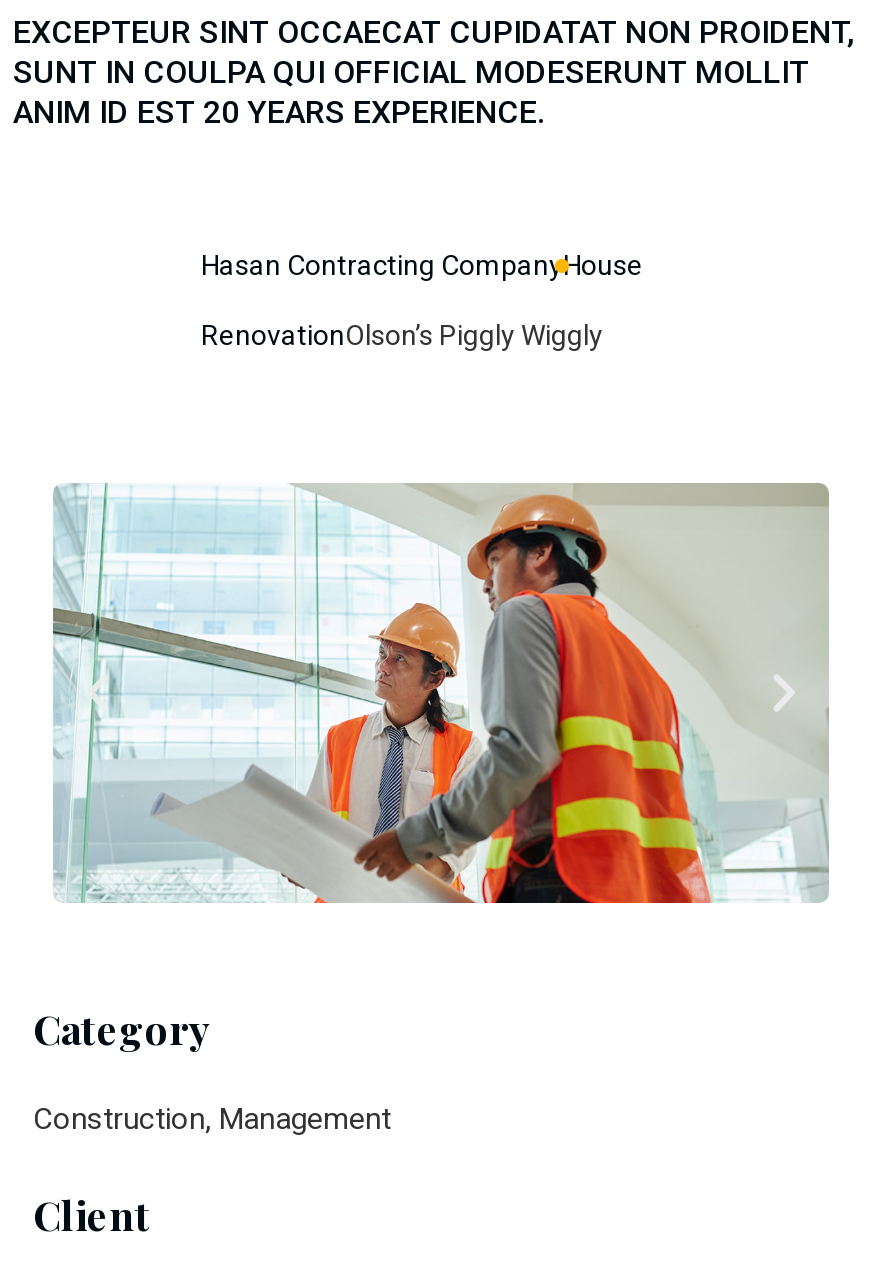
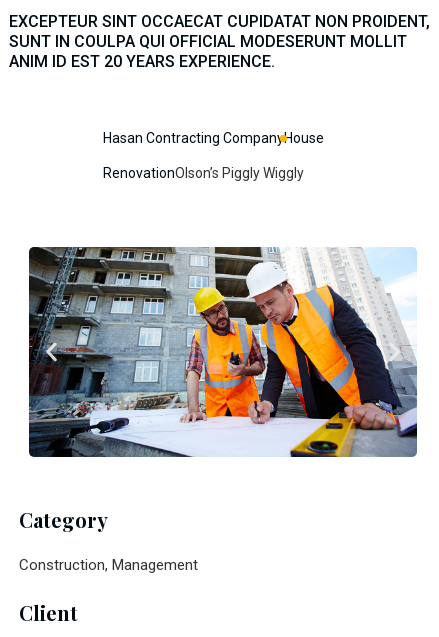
[51,481,831,905] [image] -> [28,246,418,458] [image]

